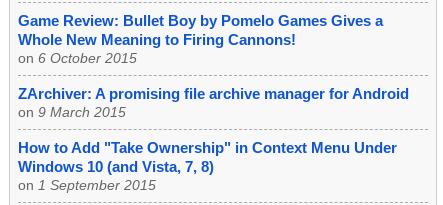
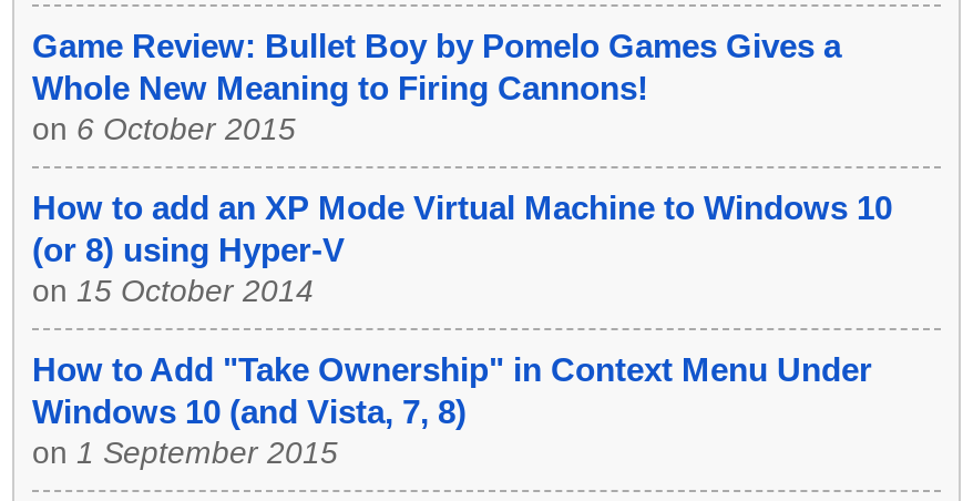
[18,85,409,120] ZArchiver: A promising file archive manager for Android | on 9 March 2015 -> [32,189,892,309] How to add an XP Mode Virtual Machine to Windows 10 | (or 8) using Hyper-V | on 15 October 2014

